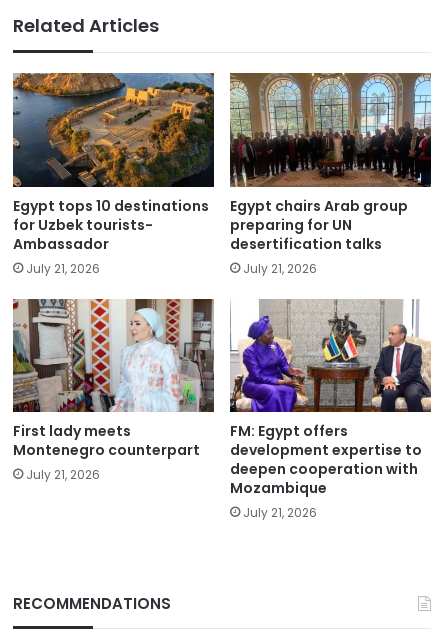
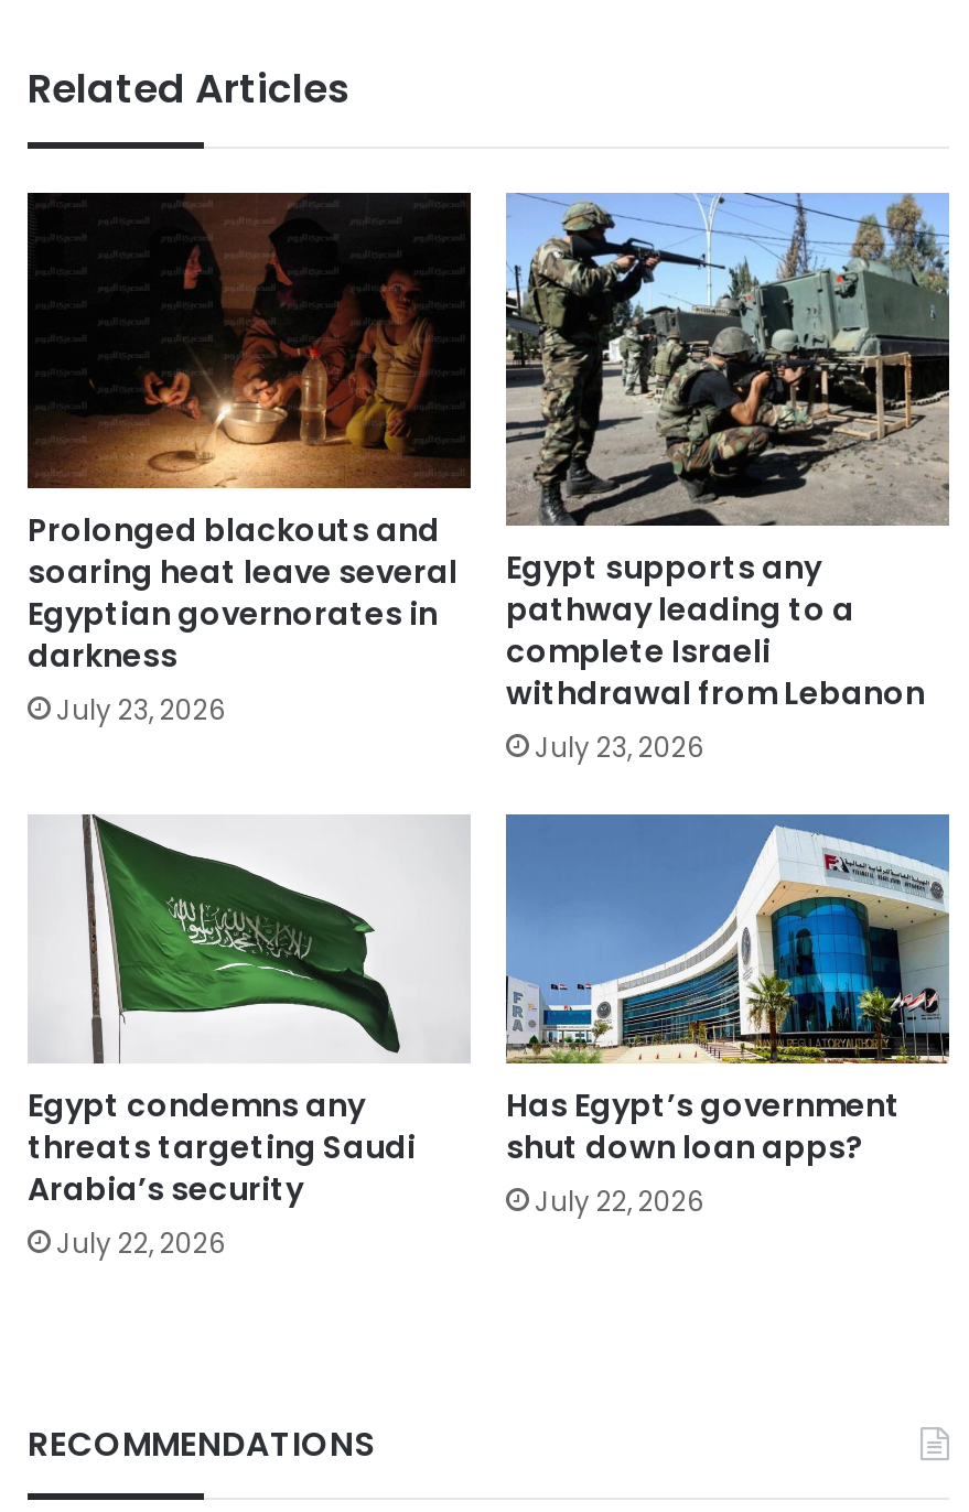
[12,72,215,276] [image] | Egypt tops 10 destinations | for Uzbek tourists- | Ambassador | July 21, 2026 -> [25,191,473,729] [image] | Prolonged blackouts and | soaring heat leave several | Egyptian governorates in | darkness | July 23, 2026
[229,72,431,276] [image] | Egypt chairs Arab group | preparing for UN | desertification talks | July 21, 2026 -> [506,191,951,766] [image] | Egypt supports any | pathway leading to a | complete Israeli | withdrawal from Lebanon | July 23, 2026
[12,298,215,430] [image] -> [28,773,469,984] [image]
[230,317,431,431] [image] -> [506,775,951,984] [image]
[13,421,200,483] First lady meets | Montenegro counterpart | July 21, 2026 -> [28,1083,416,1262] Egypt condemns any | threats targeting Saudi | Arabia’s security | July 22, 2026
[230,421,422,521] FM: Egypt offers | development expertise to | deepen cooperation with | Mozambique | July 21, 2026 -> [506,1083,901,1220] Has Egypt’s government | shut down loan apps? | July 22, 2026

